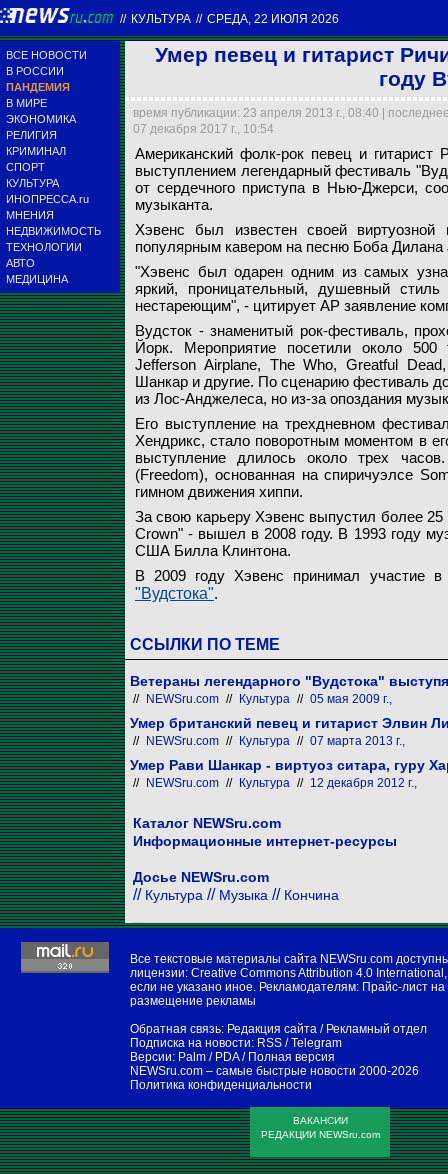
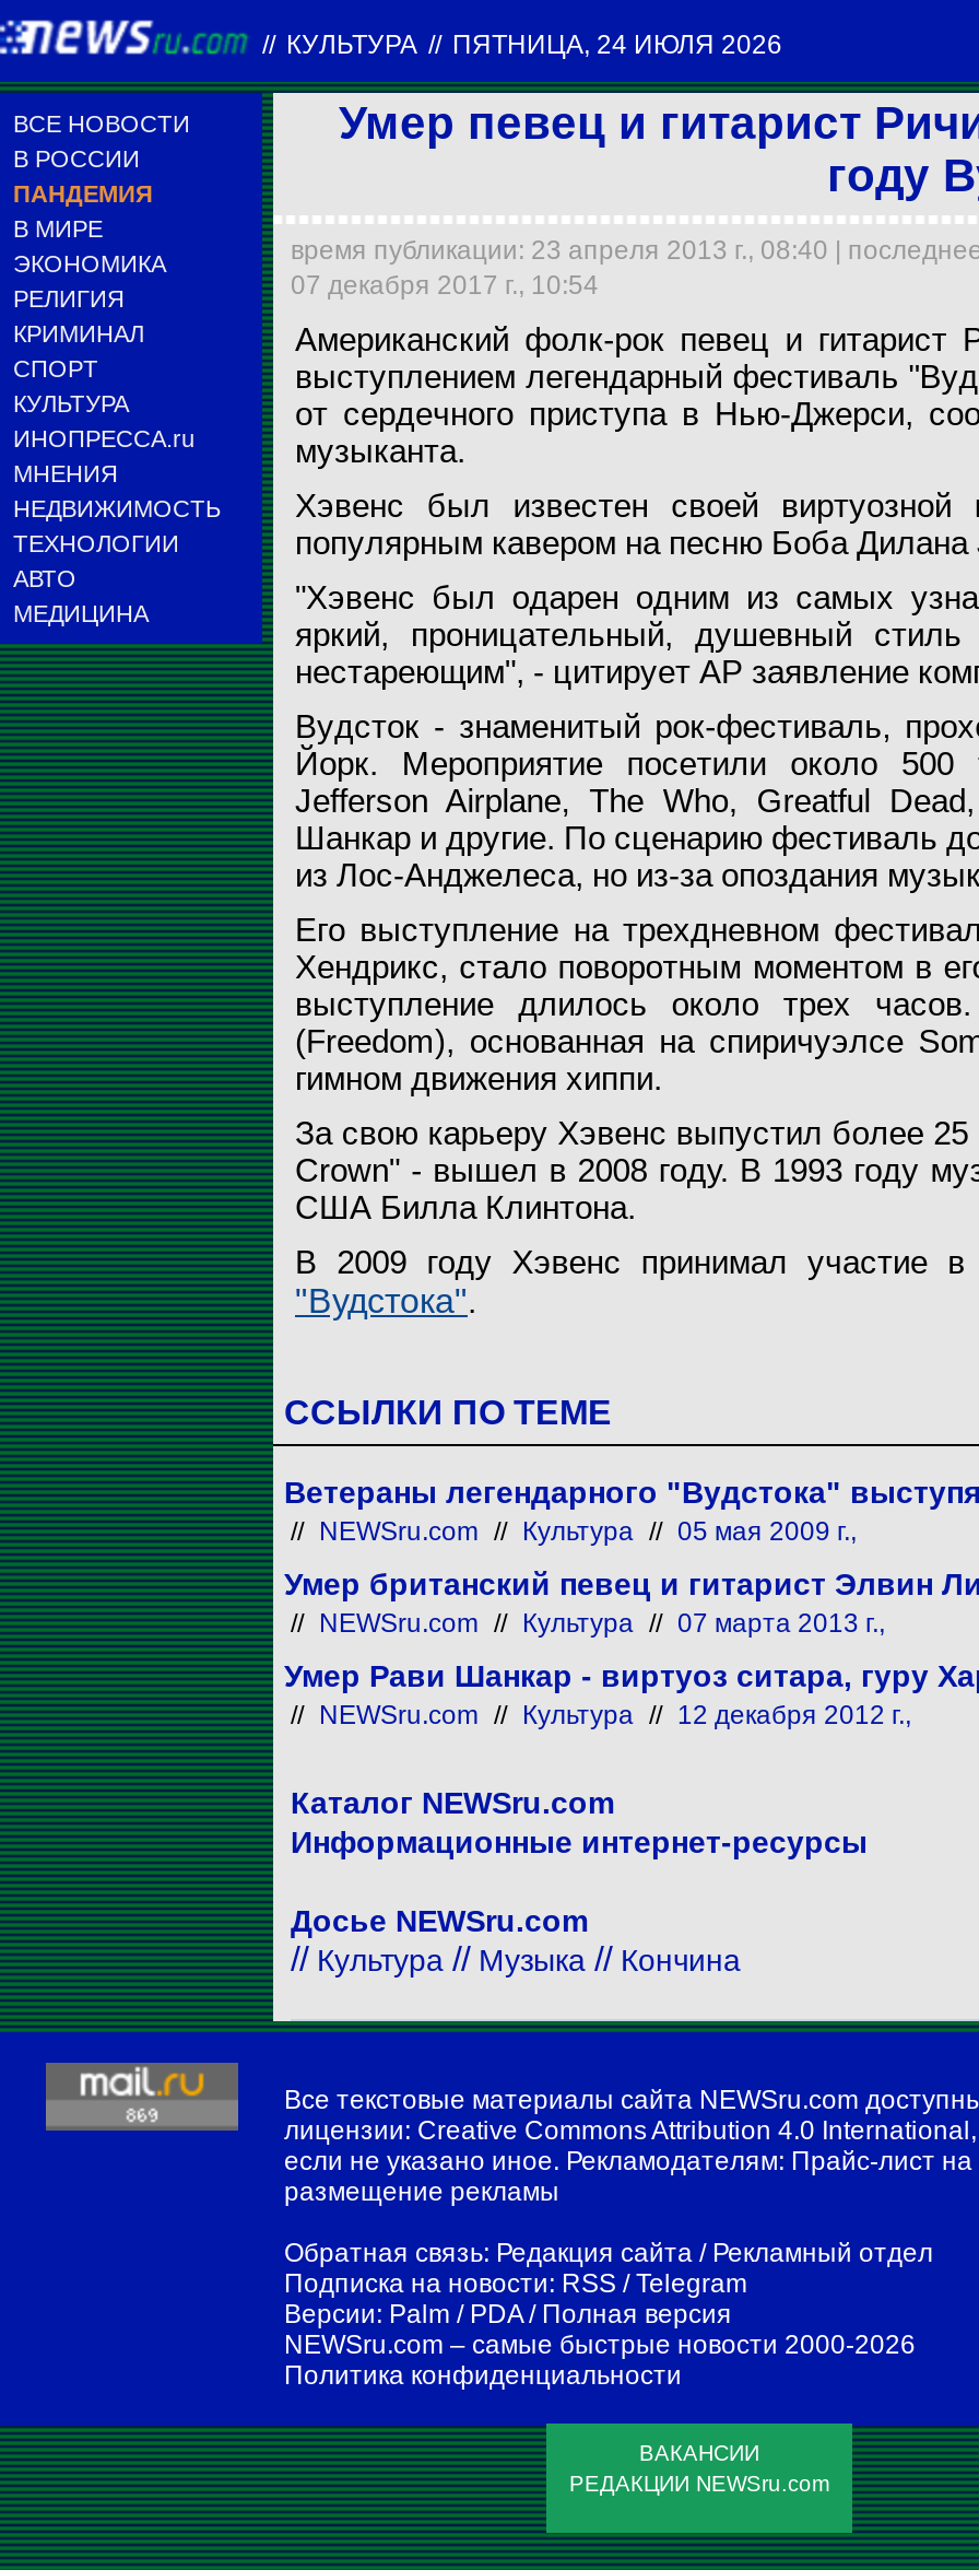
[120,11,339,25] // КУЛЬТУРА // СРЕДА, 22 ИЮЛЯ 2026 -> [262,28,782,59] // КУЛЬТУРА // ПЯТНИЦА, 24 ИЮЛЯ 2026

